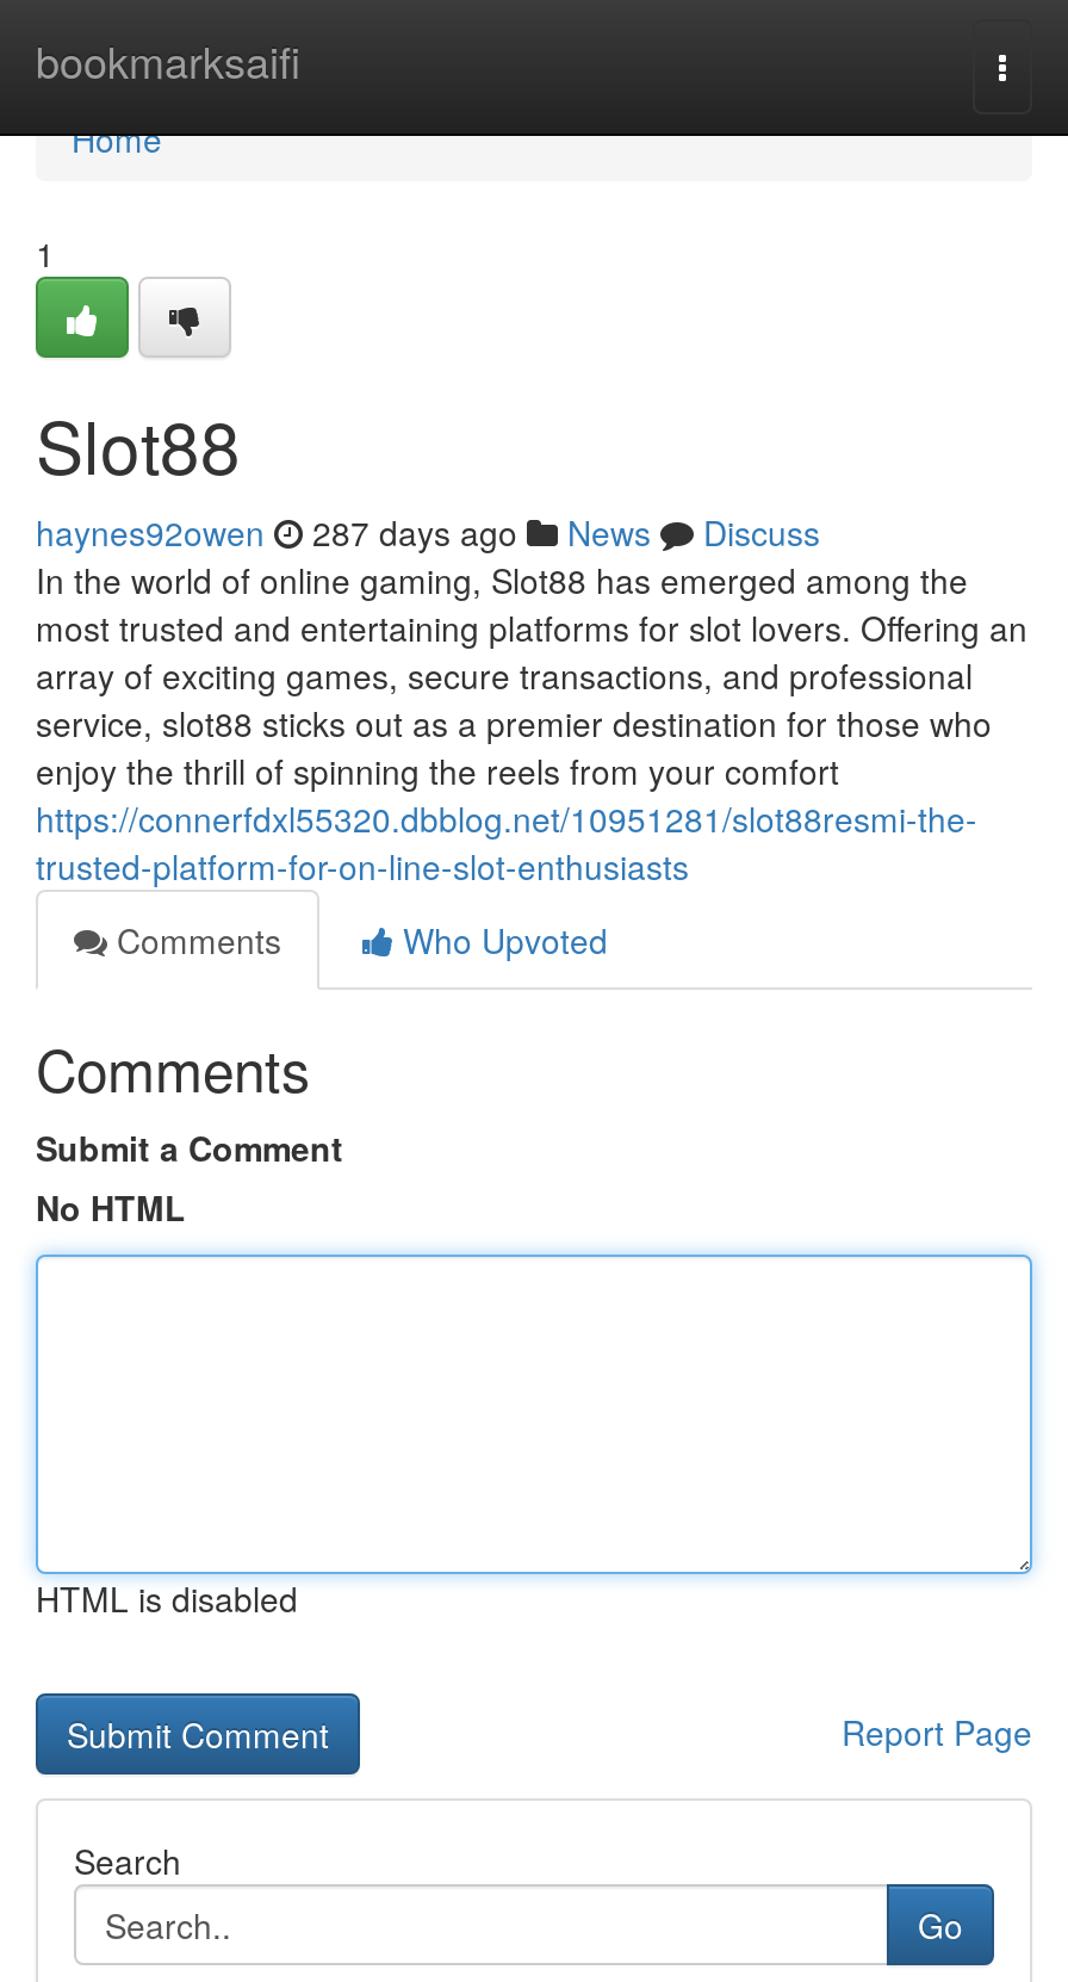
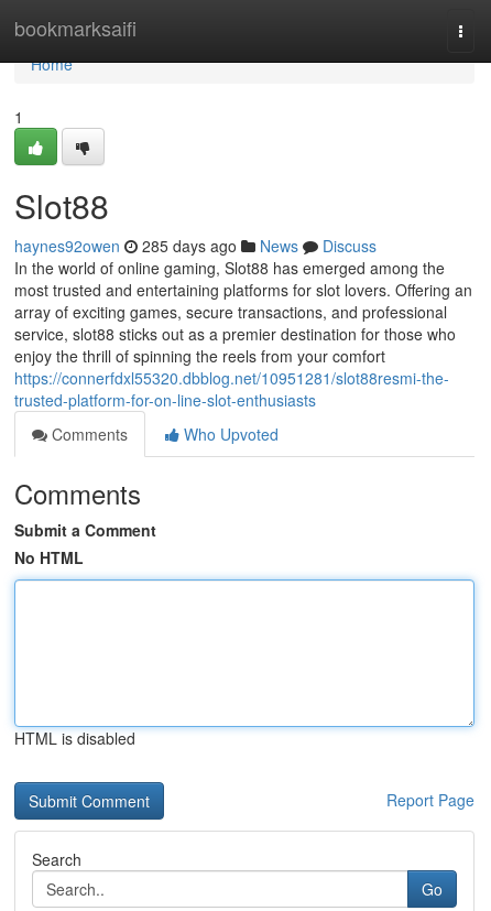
[36,508,820,556] haynes92owen 287 days ago News Discuss -> [14,235,377,257] haynes92owen 285 days ago News Discuss

